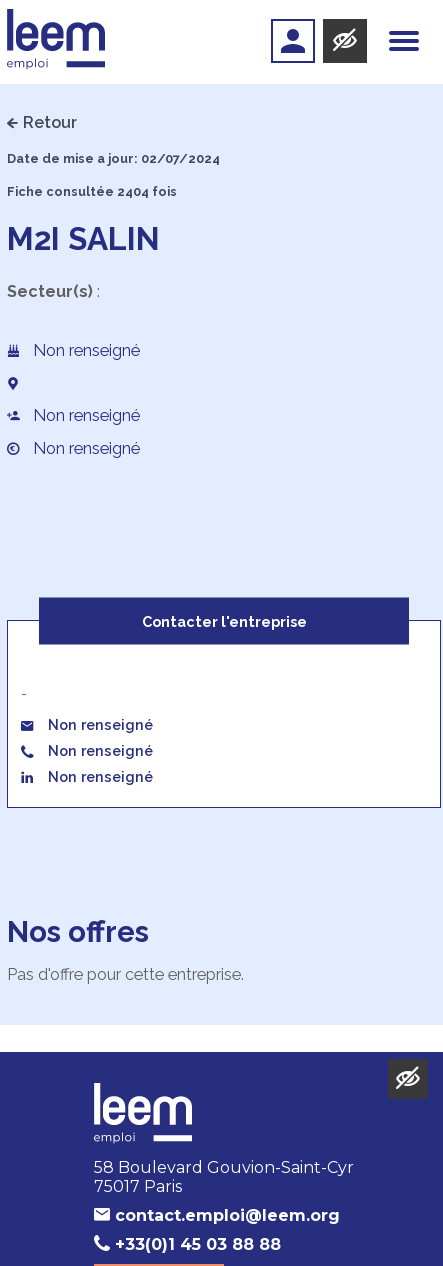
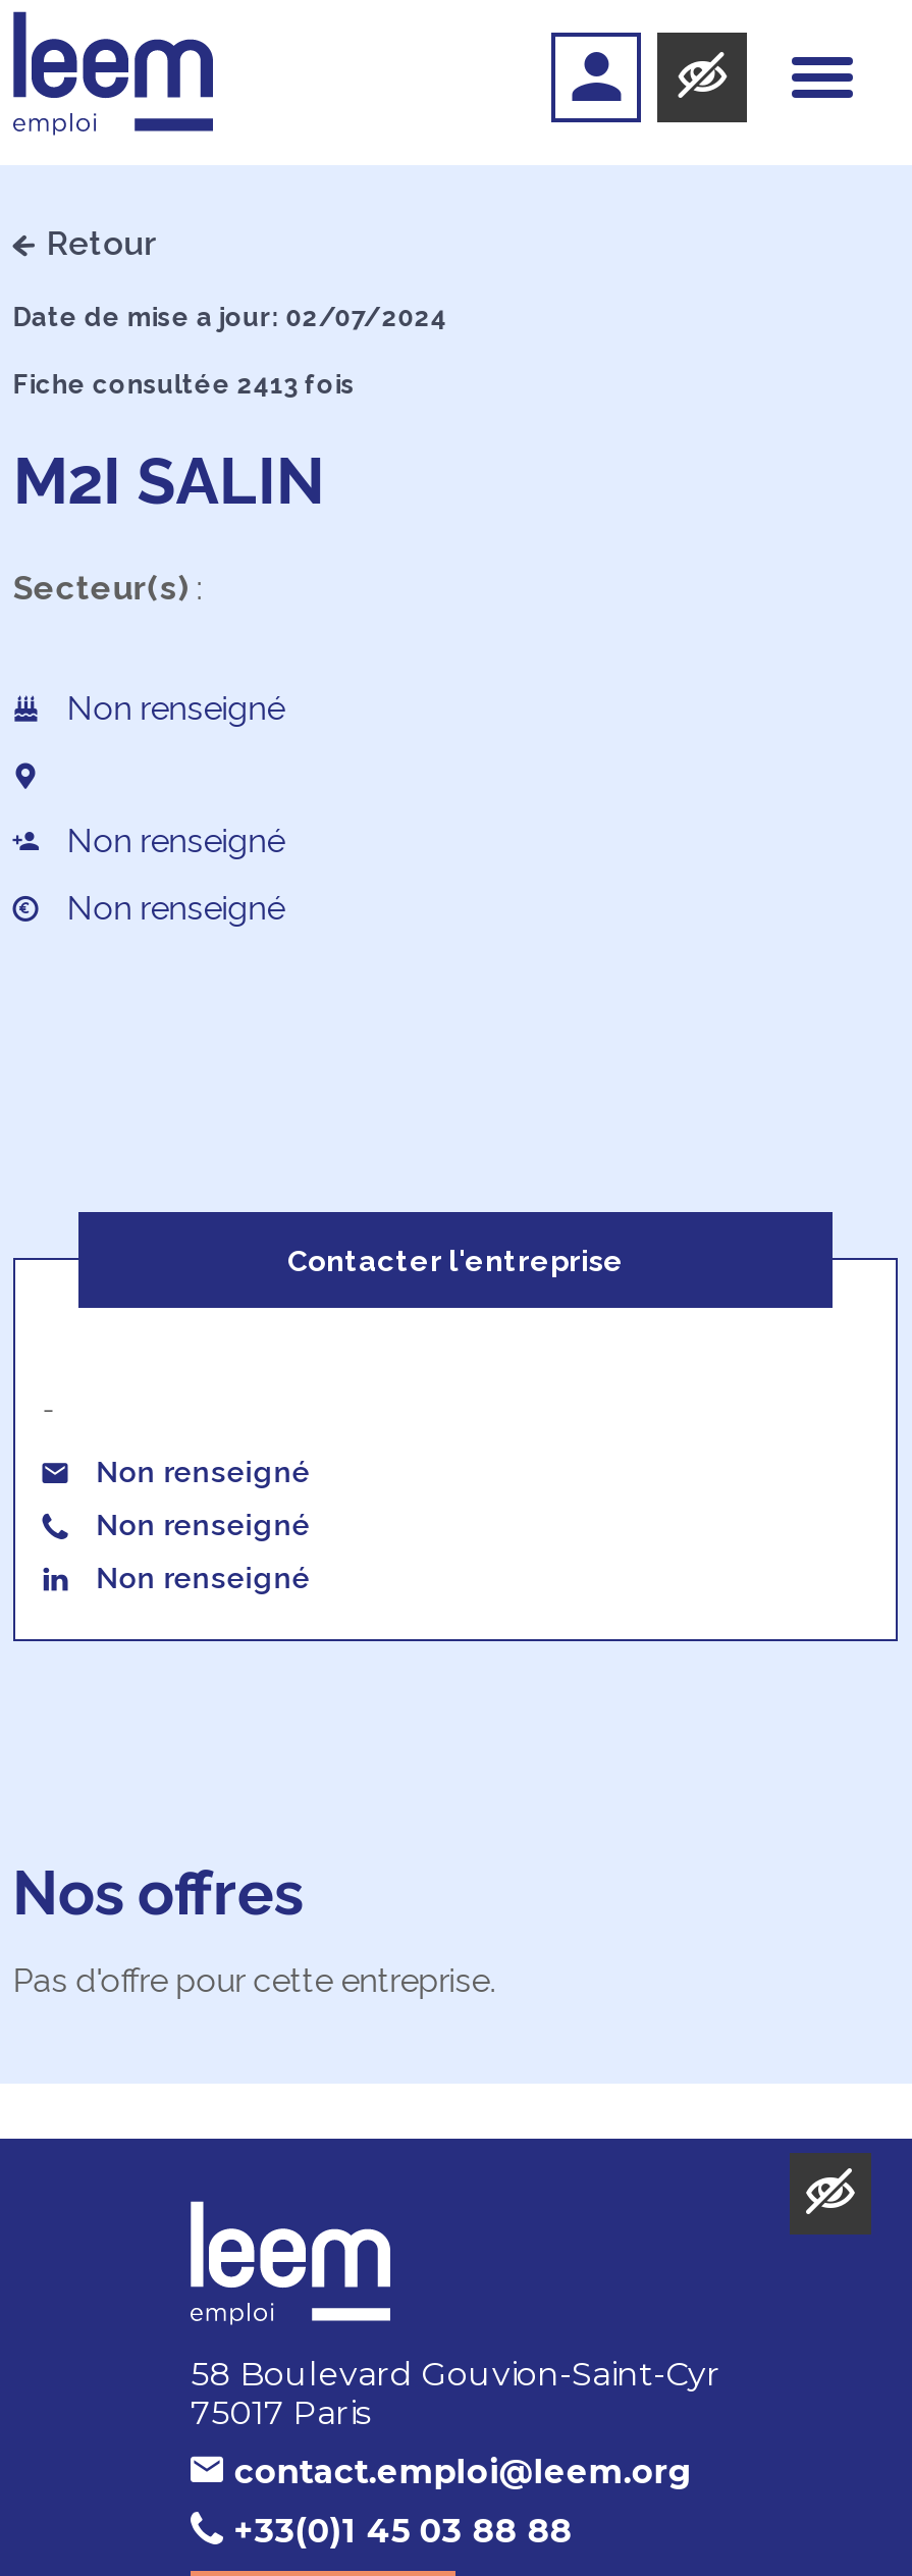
[7,184,177,199] Fiche consultée 2404 fois -> [13,369,355,400] Fiche consultée 2413 fois

